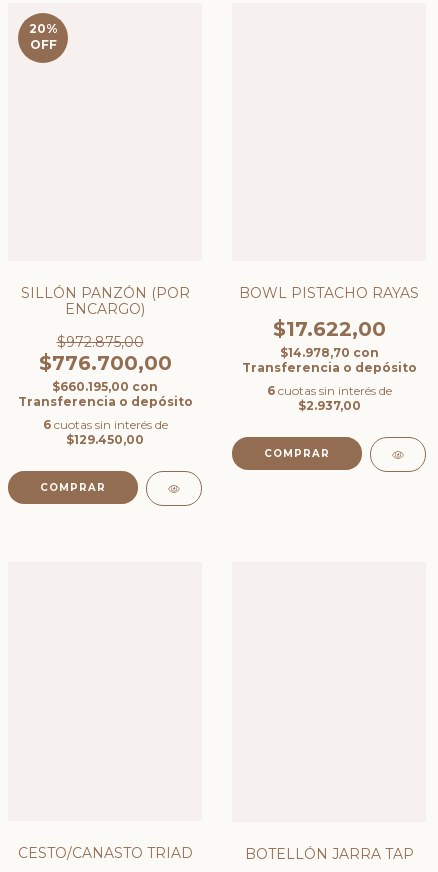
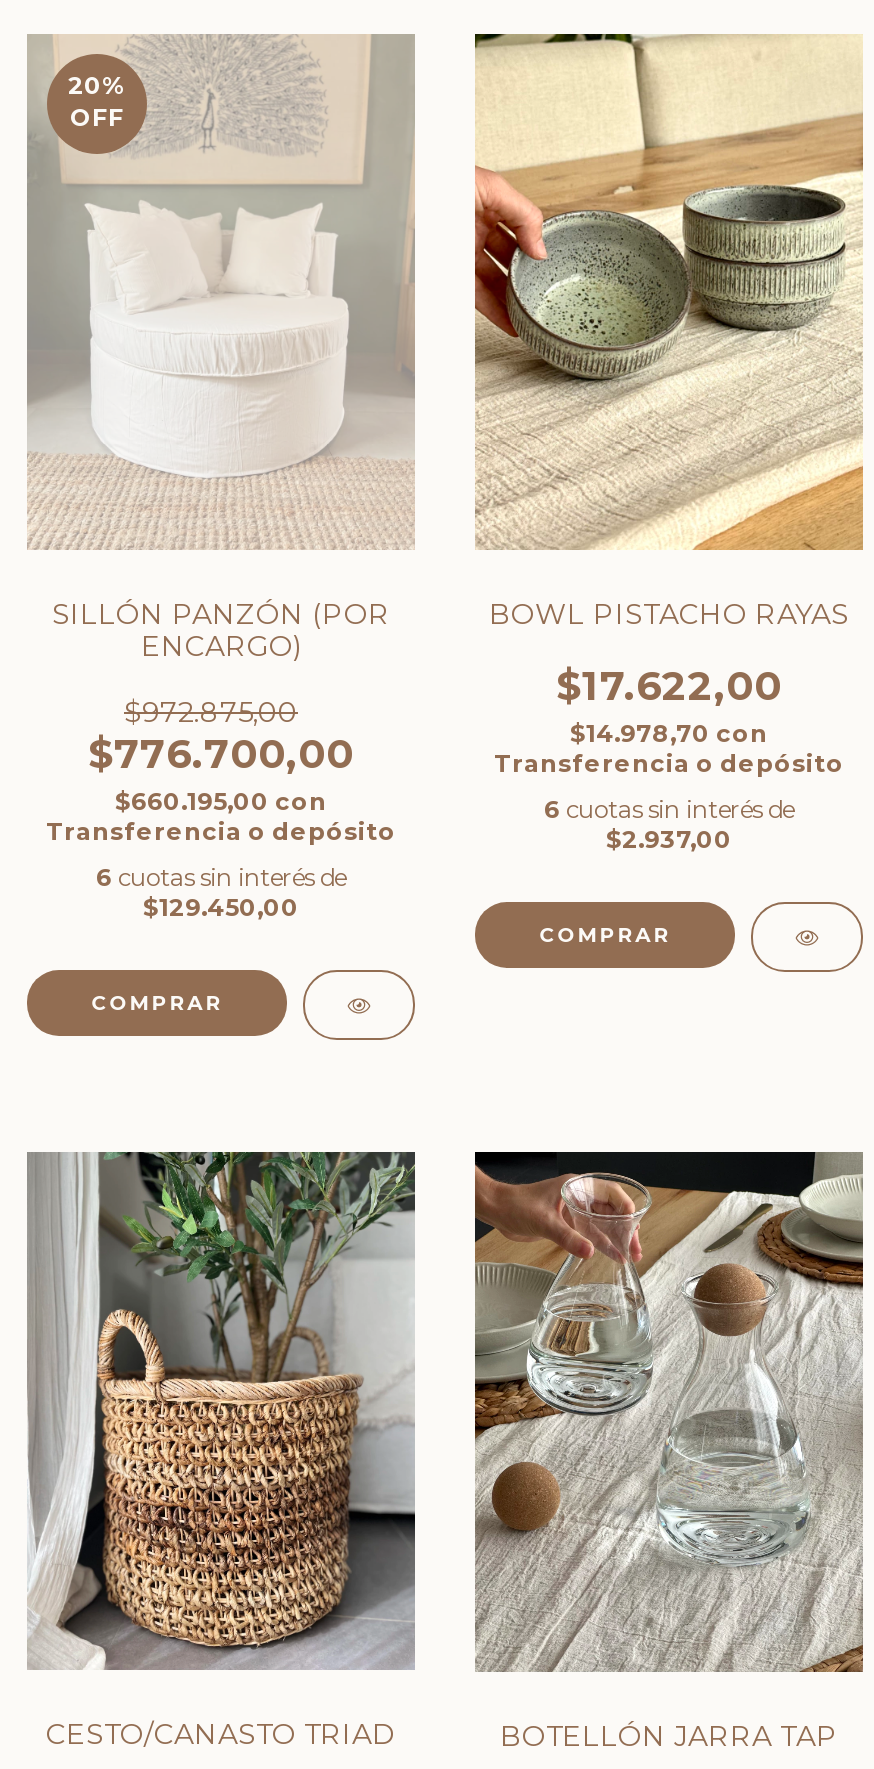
none -> [27,34,415,550] [image]
none -> [473,32,865,552] [image]
none -> [27,1150,417,1672] [image]
none -> [473,1150,865,1674] [image]

